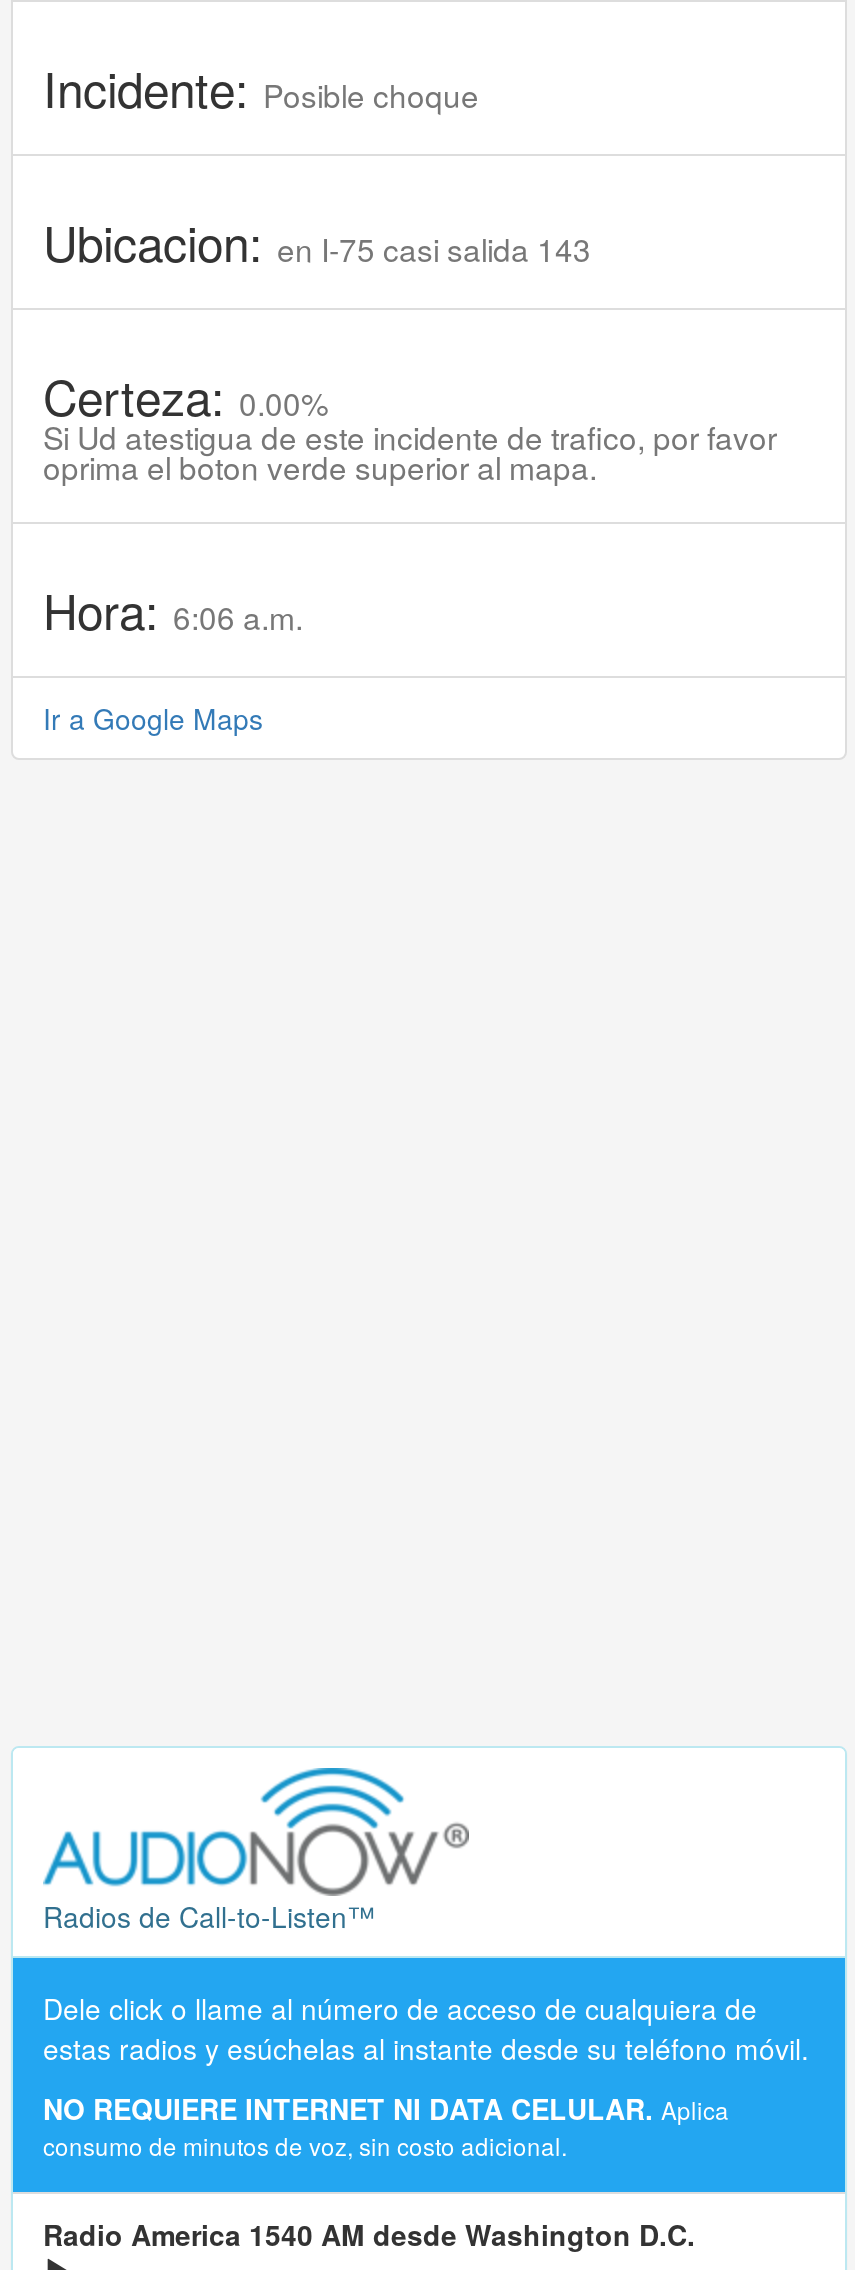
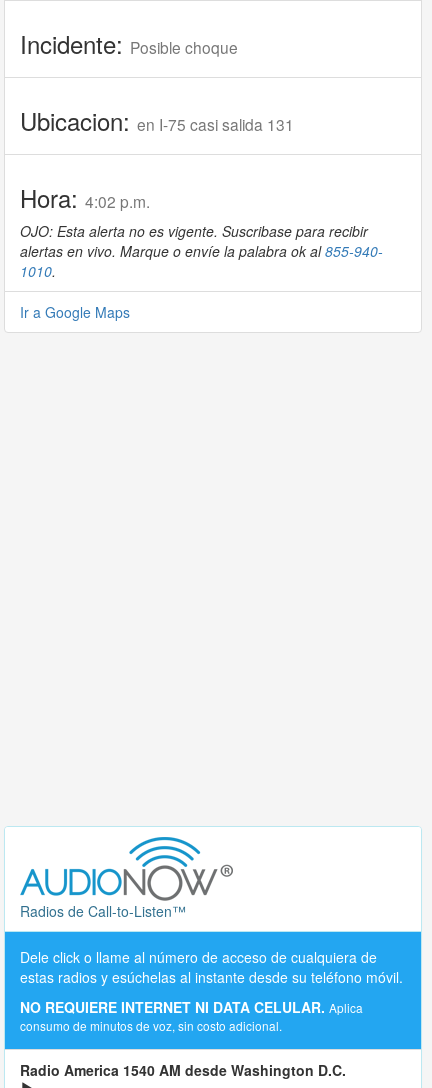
[43,206,777,644] Ubicacion: en I-75 casi salida 143 | Certeza: 0.00% | Si Ud atestigua de este incidente de trafico, por favor | oprima el boton verde superior al mapa. | Hora: 6:06 a.m. -> [20,103,383,281] Ubicacion: en I-75 casi salida 131 | Hora: 4:02 p.m. | OJO: Esta alerta no es vigente. Suscribase para recibir | alertas en vivo. Marque o envíe la palabra ok al855-940- | 1010.

